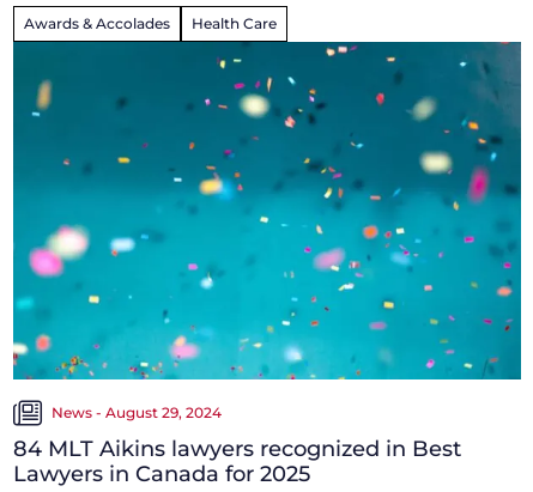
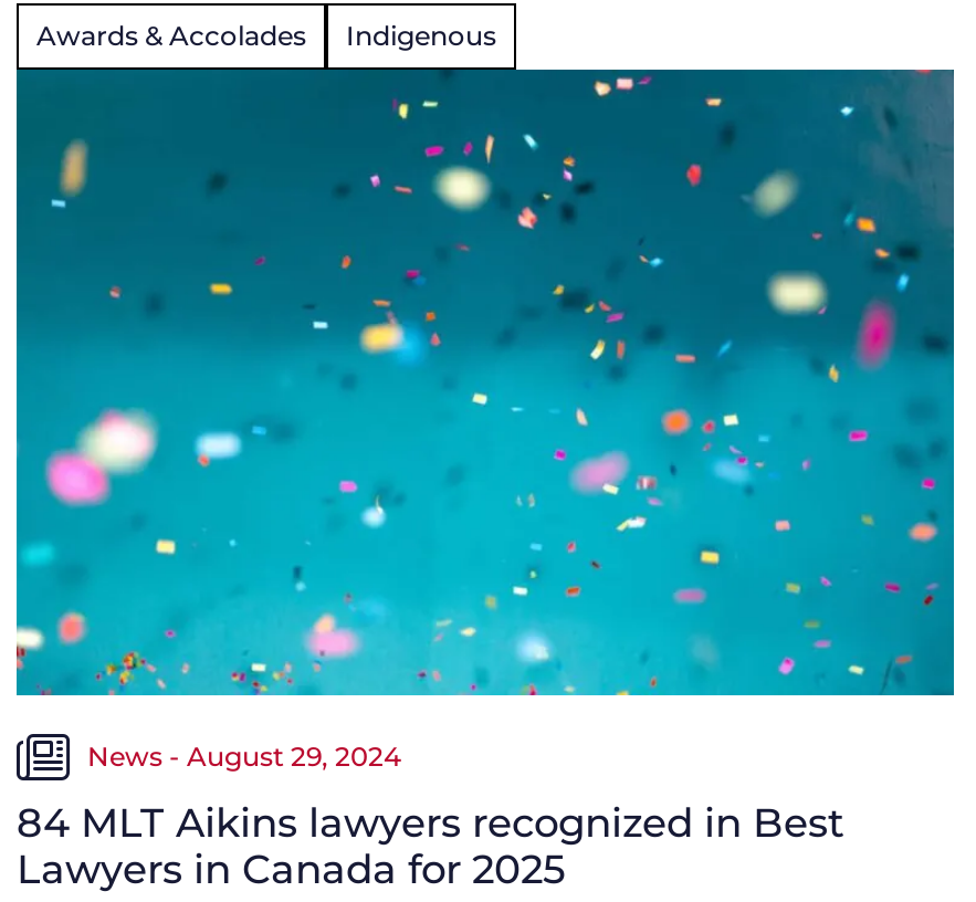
[192,14,277,32] Health Care -> [346,19,496,52] Indigenous

